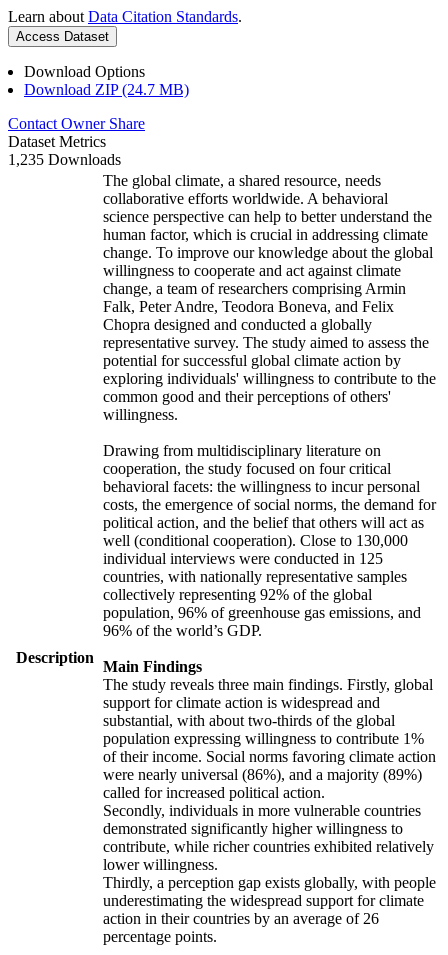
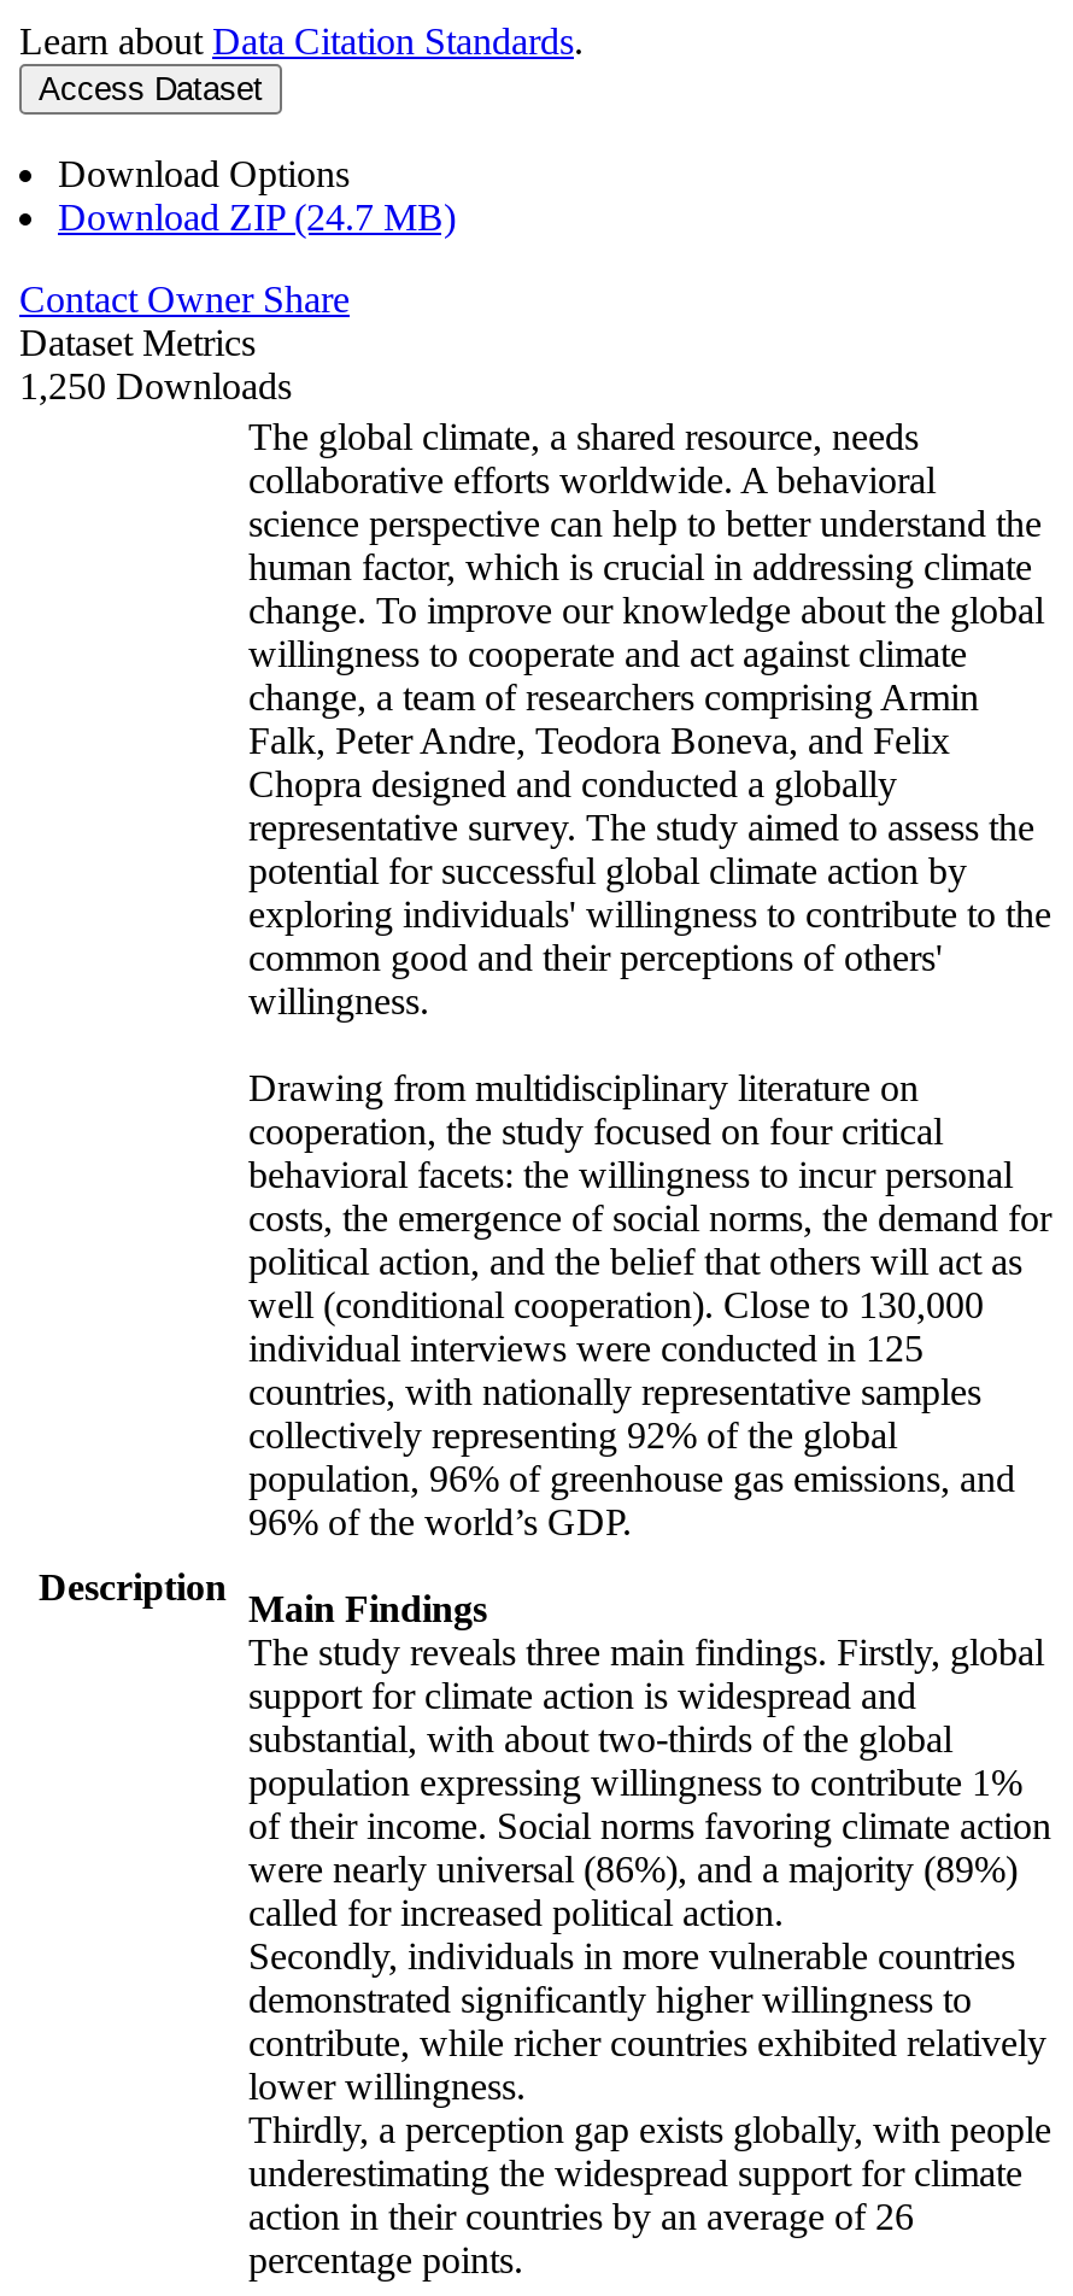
[8,151,121,168] 1,235 Downloads -> [19,366,292,407] 1,250 Downloads

